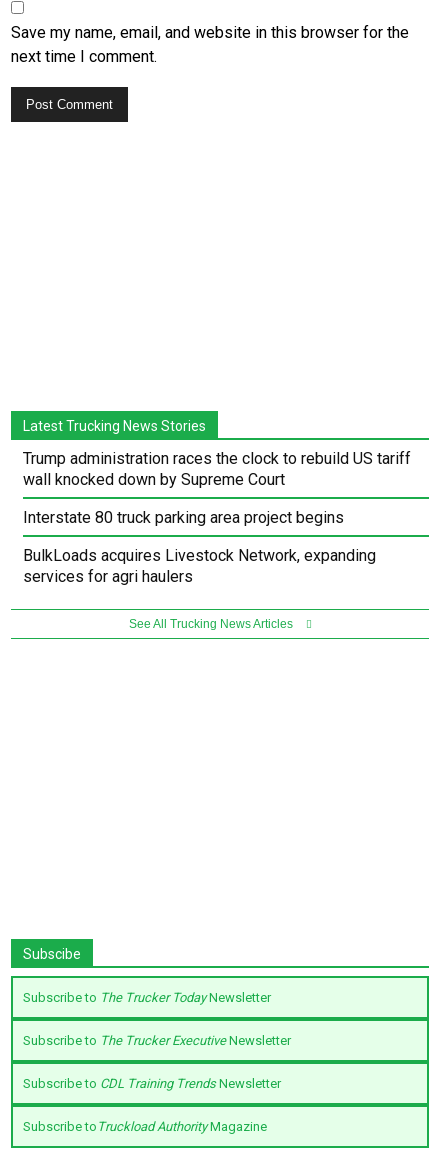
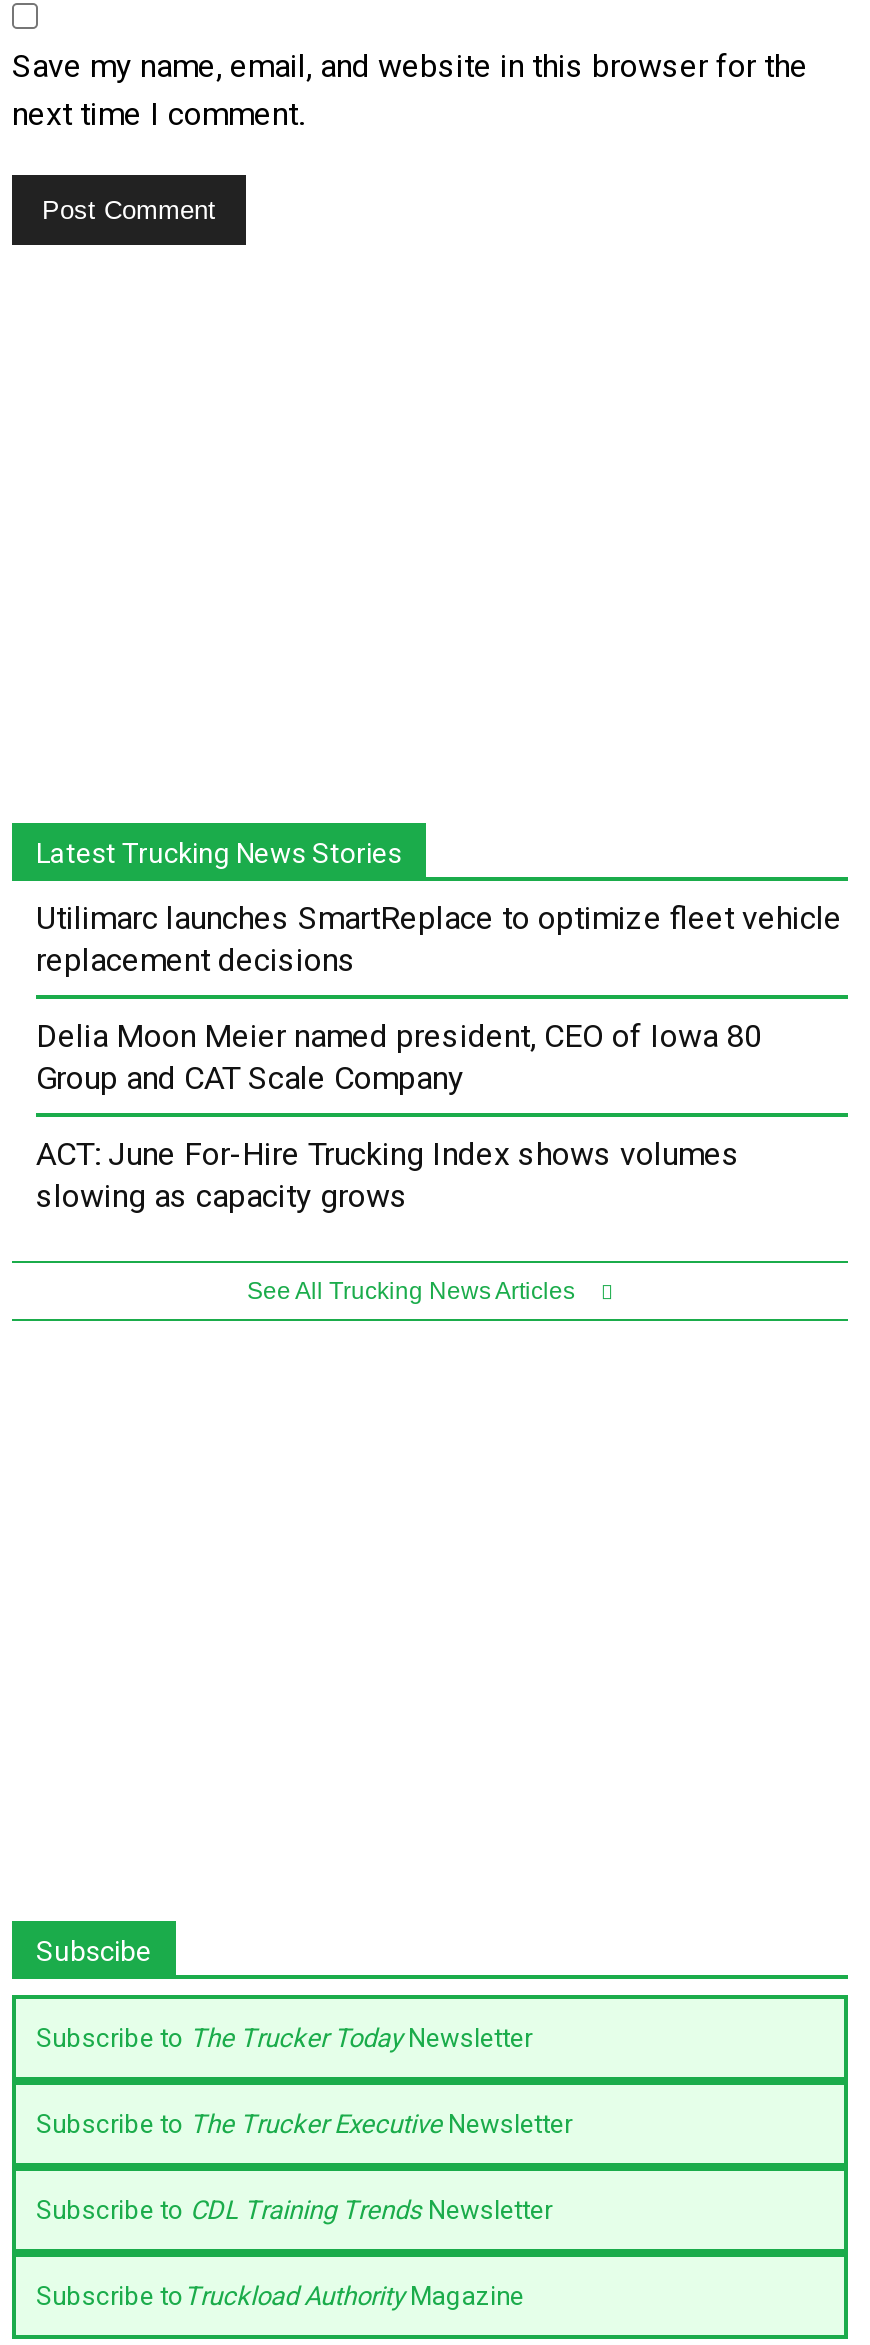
[23,449,411,489] Trump administration races the clock to rebuild US tariff | wall knocked down by Supreme Court -> [36,899,842,979] Utilimarc launches SmartReplace to optimize fleet vehicle | replacement decisions
[23,508,344,527] Interstate 80 truck parking area project begins -> [36,1017,762,1097] Delia Moon Meier named president, CEO of Iowa 80 | Group and CAT Scale Company
[23,546,376,586] BulkLoads acquires Livestock Network, expanding | services for agri haulers -> [36,1135,740,1215] ACT: June For-Hire Trucking Index shows volumes | slowing as capacity grows

